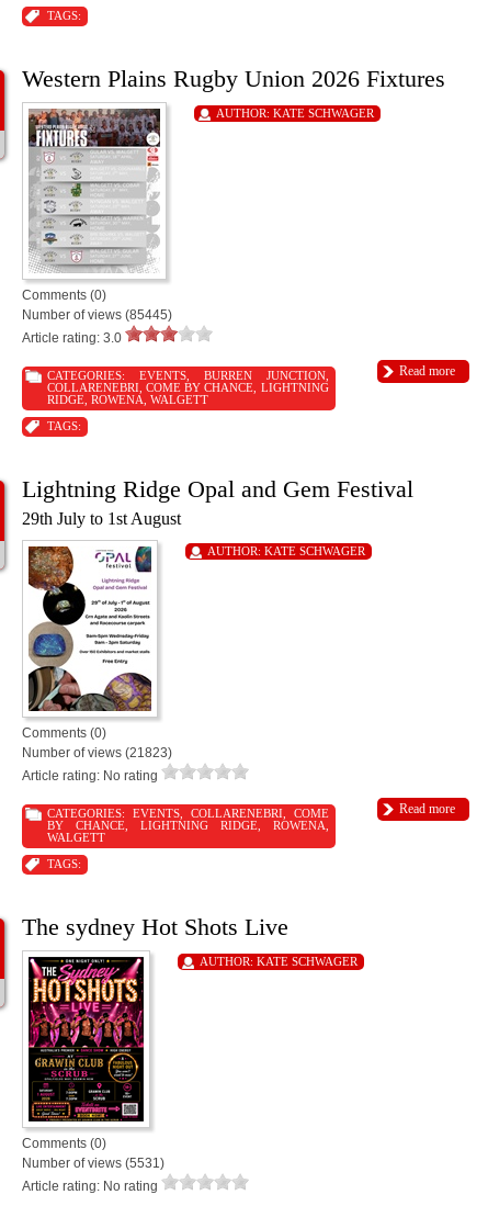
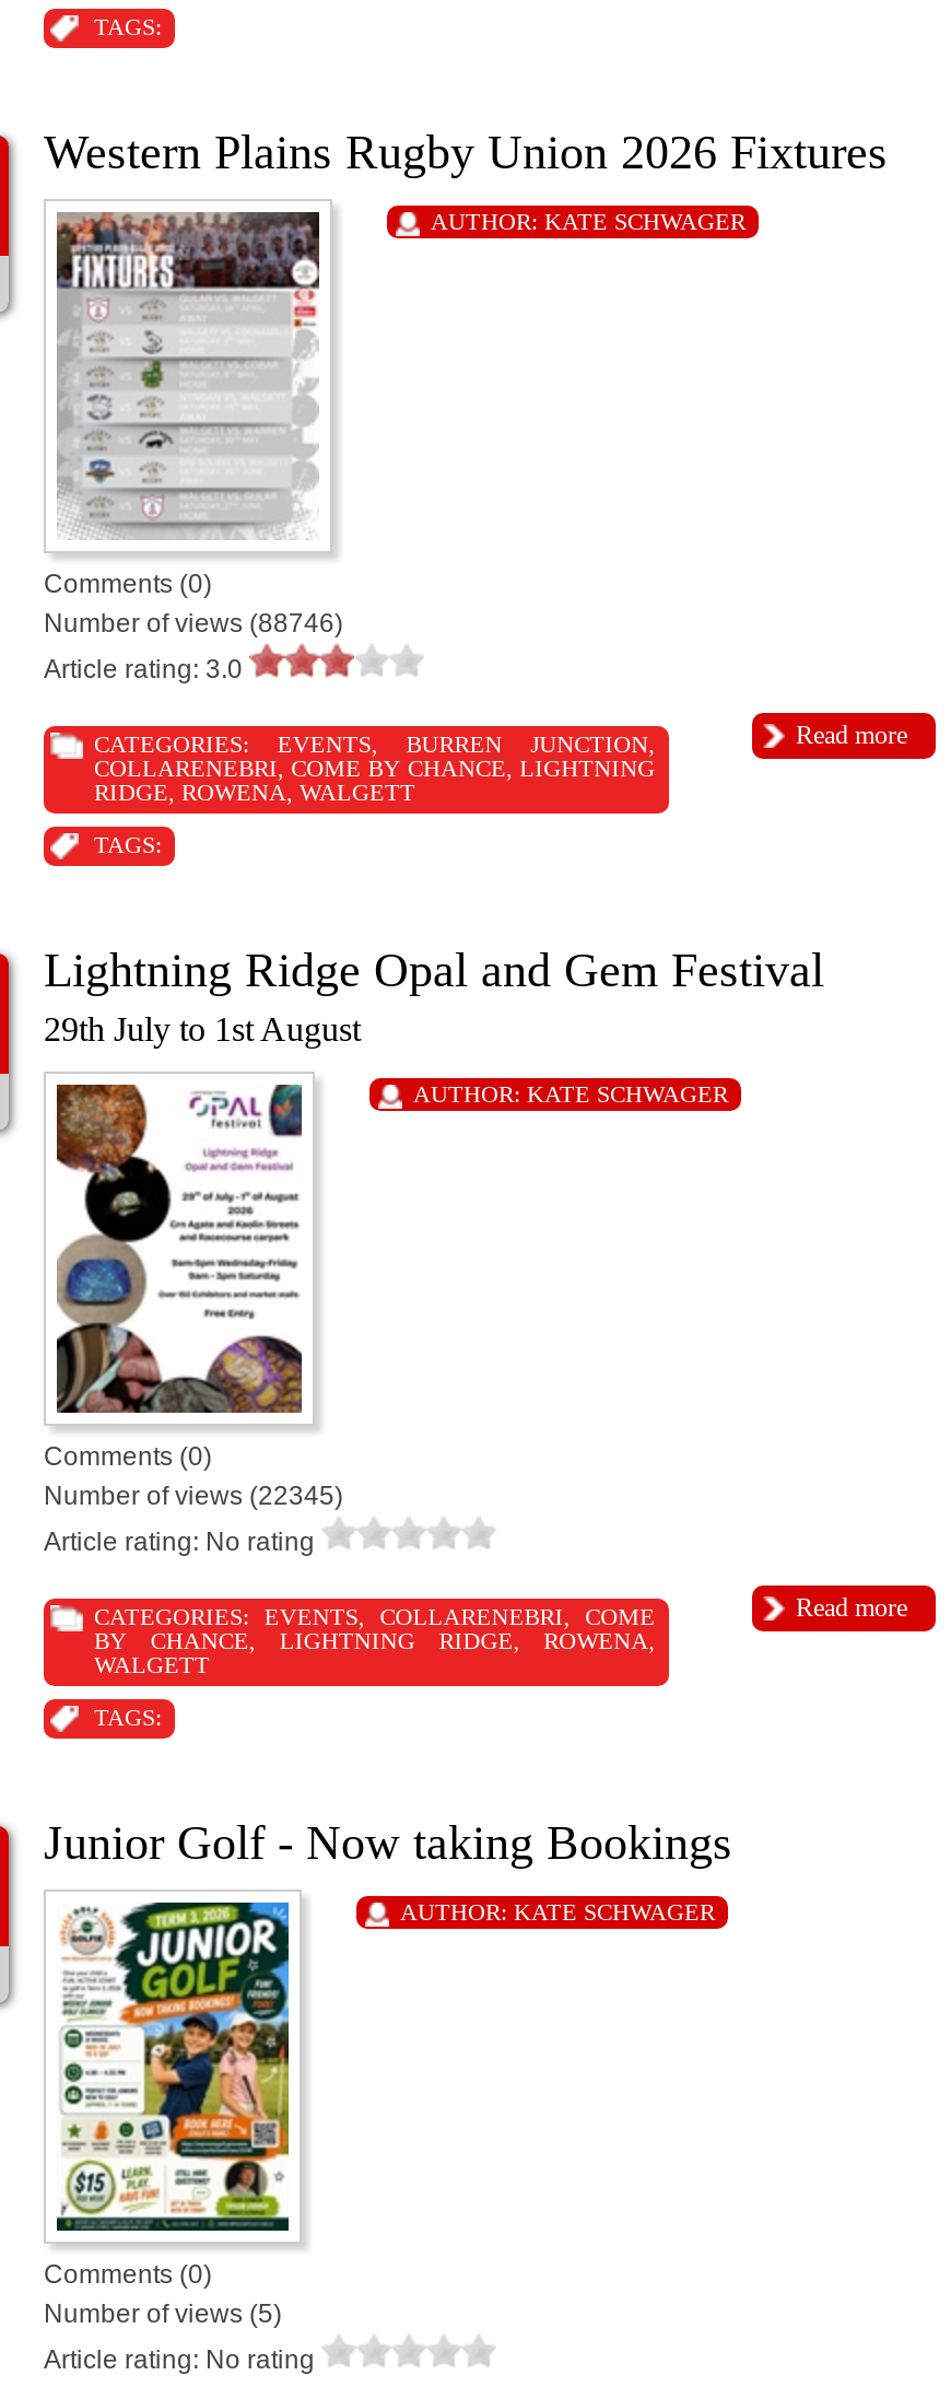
[22,307,172,322] Number of views (85445) -> [44,607,343,638] Number of views (88746)
[22,745,172,760] Number of views (21823) -> [44,1480,343,1510] Number of views (22345)
[22,913,288,940] The sydney Hot Shots Live -> [44,1814,732,1869] Junior Golf - Now taking Bookings
[22,956,164,1171] [image] | Number of views (5531) -> [44,1900,291,2328] [image] | Number of views (5)

